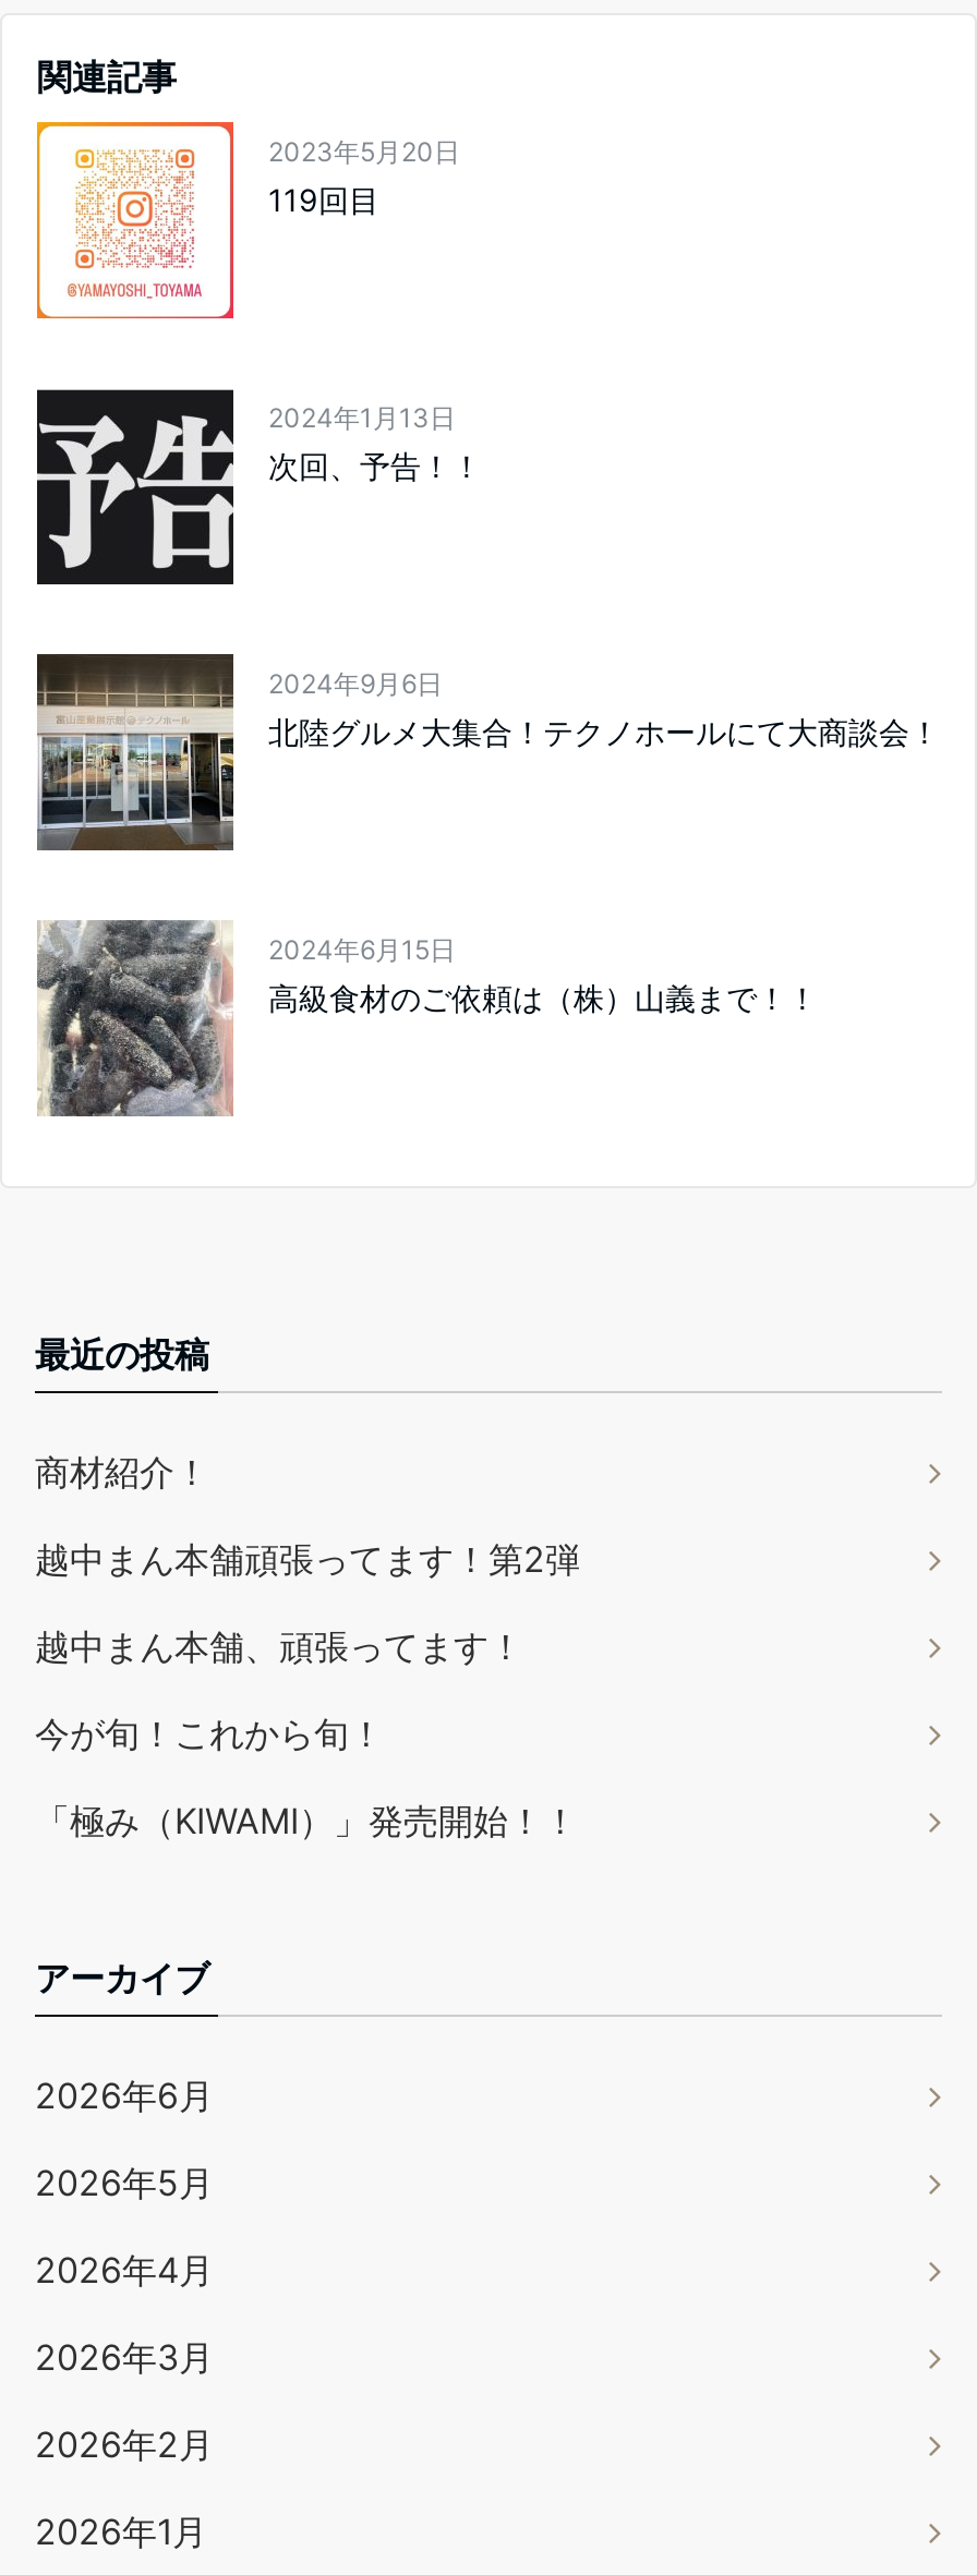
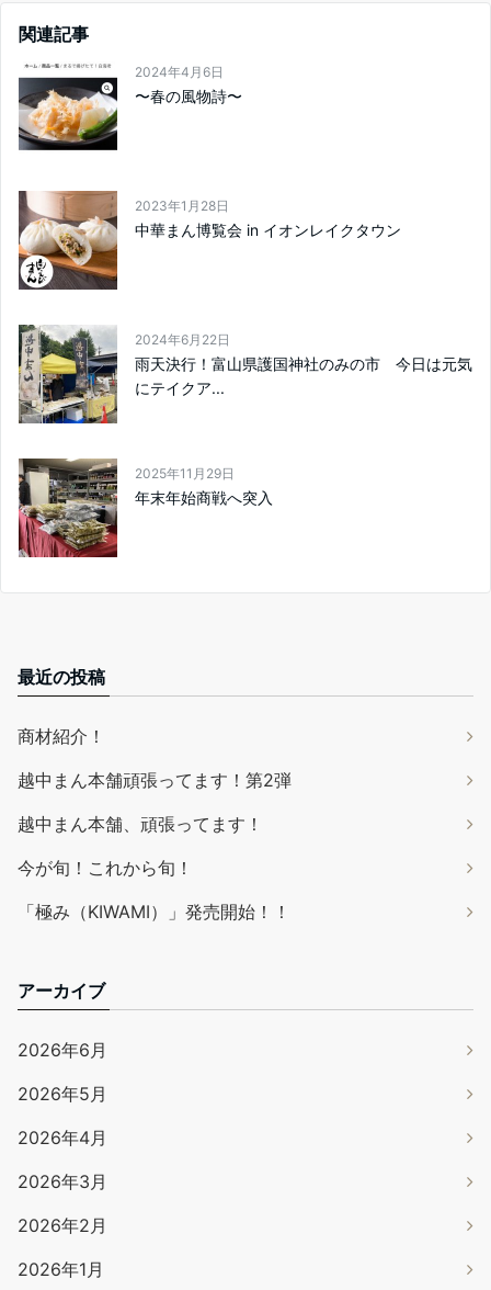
[35,120,460,321] [image] | 2023年5月20日 | 119回目 -> [18,57,242,156] [image] | 2024年4月6日 | 〜春の風物詩〜
[35,388,482,584] [image] | 2024年1月13日 | 次回、予告！！ -> [18,190,401,290] [image] | 2023年1月28日 | 中華まん博覧会 in イオンレイクタウン
[35,652,940,853] [image] | 2024年9月6日 | 北陸グルメ大集合！テクノホールにて大商談会！ -> [18,324,472,425] [image] | 2024年6月22日 | 雨天決行！富山県護国神社のみの市 今日は元気 | にテイクア...
[37,918,818,1119] [image] | 2024年6月15日 | 高級食材のご依頼は（株）山義まで！！ -> [18,457,273,558] [image] | 2025年11月29日 | 年末年始商戦へ突入

